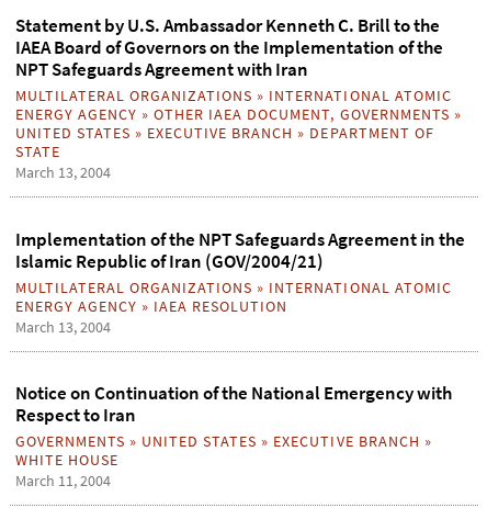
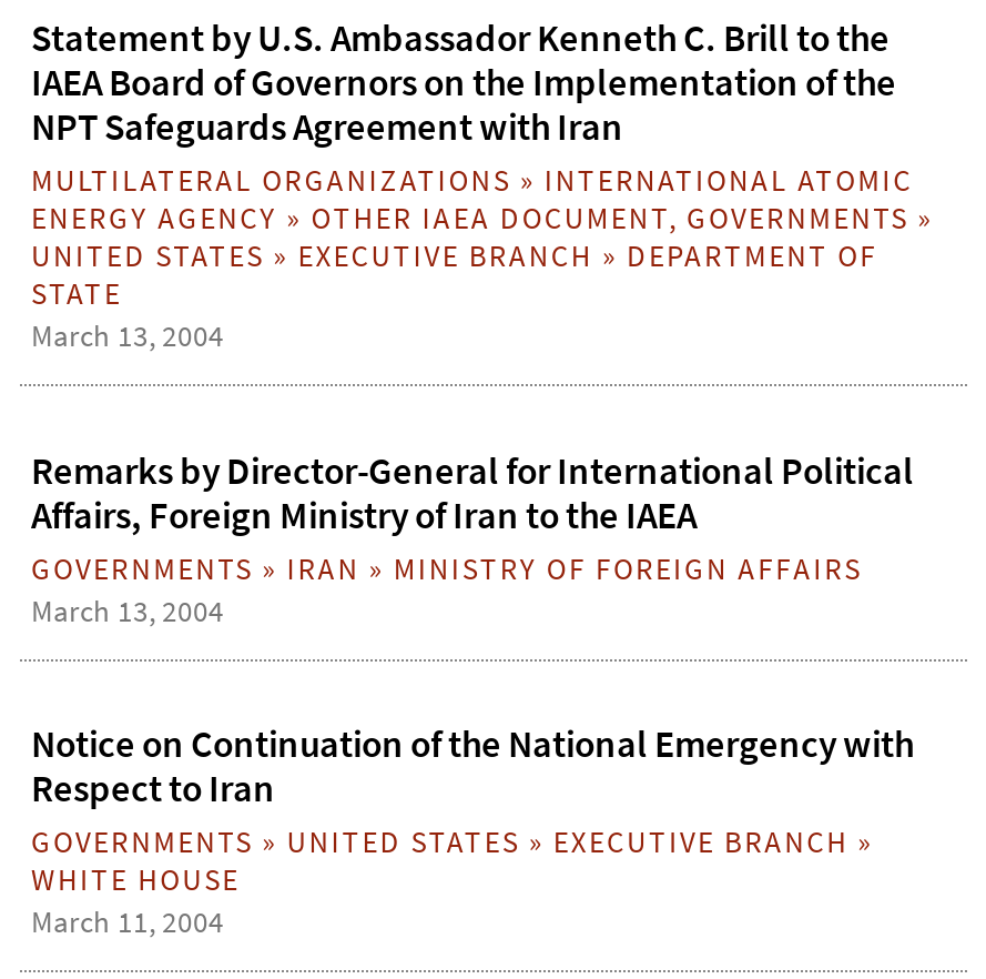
[15,227,465,316] Implementation of the NPT Safeguards Agreement in the | Islamic Republic of Iran (GOV/2004/21) | MULTILATERAL ORGANIZATIONS» INTERNATIONAL ATOMIC | ENERGY AGENCY» IAEA RESOLUTION -> [31,446,914,588] Remarks by Director-General for International Political | Affairs, Foreign Ministry of Iran to the IAEA | GOVERNMENTS» IRAN» MINISTRY OF FOREIGN AFFAIRS

